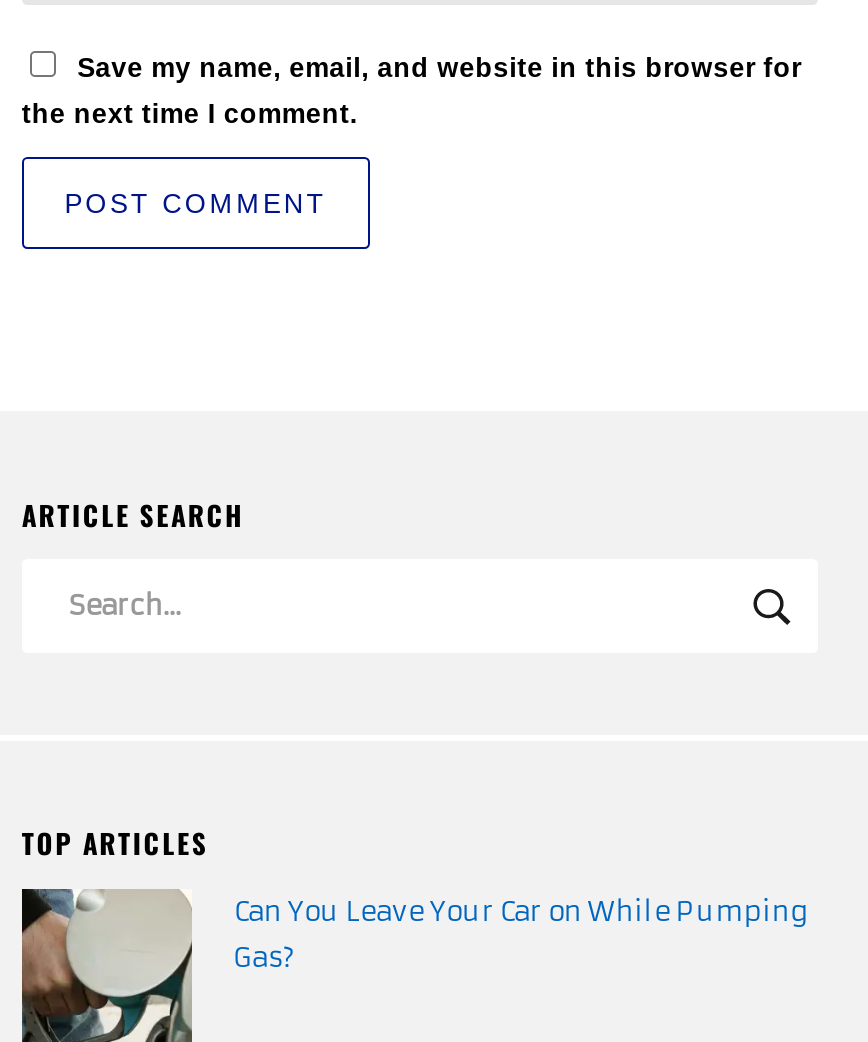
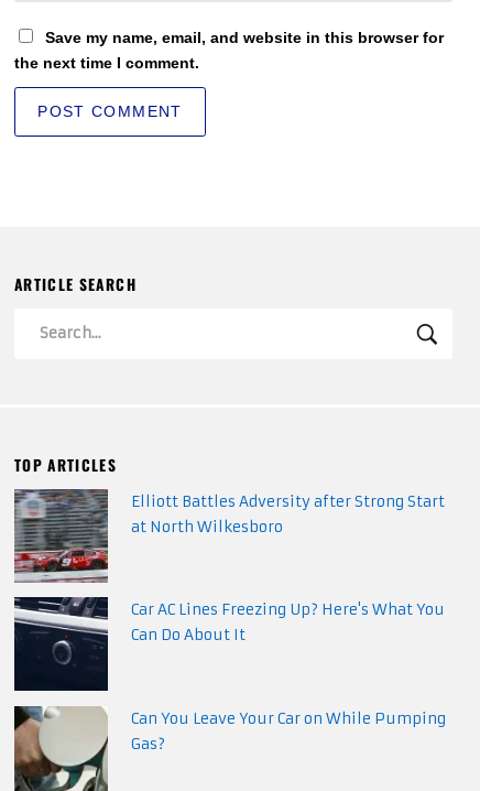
none -> [13,488,445,584] [image] | Elliott Battles Adversity after Strong Start | at North Wilkesboro
none -> [14,596,445,692] [image] | Car AC Lines Freezing Up? Here's What You | Can Do About It

